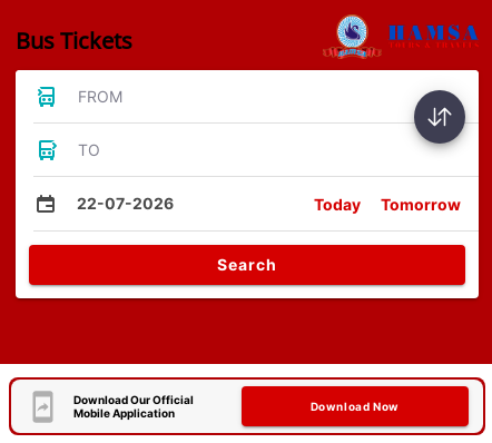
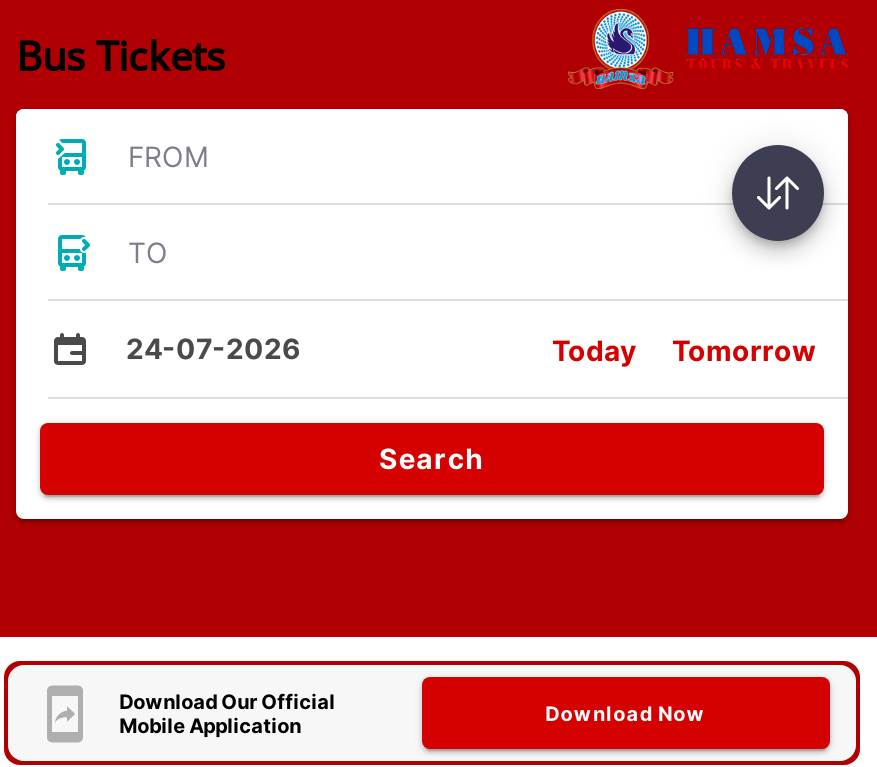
[77,194,174,213] 22-07-2026 -> [126,331,300,365] 24-07-2026

